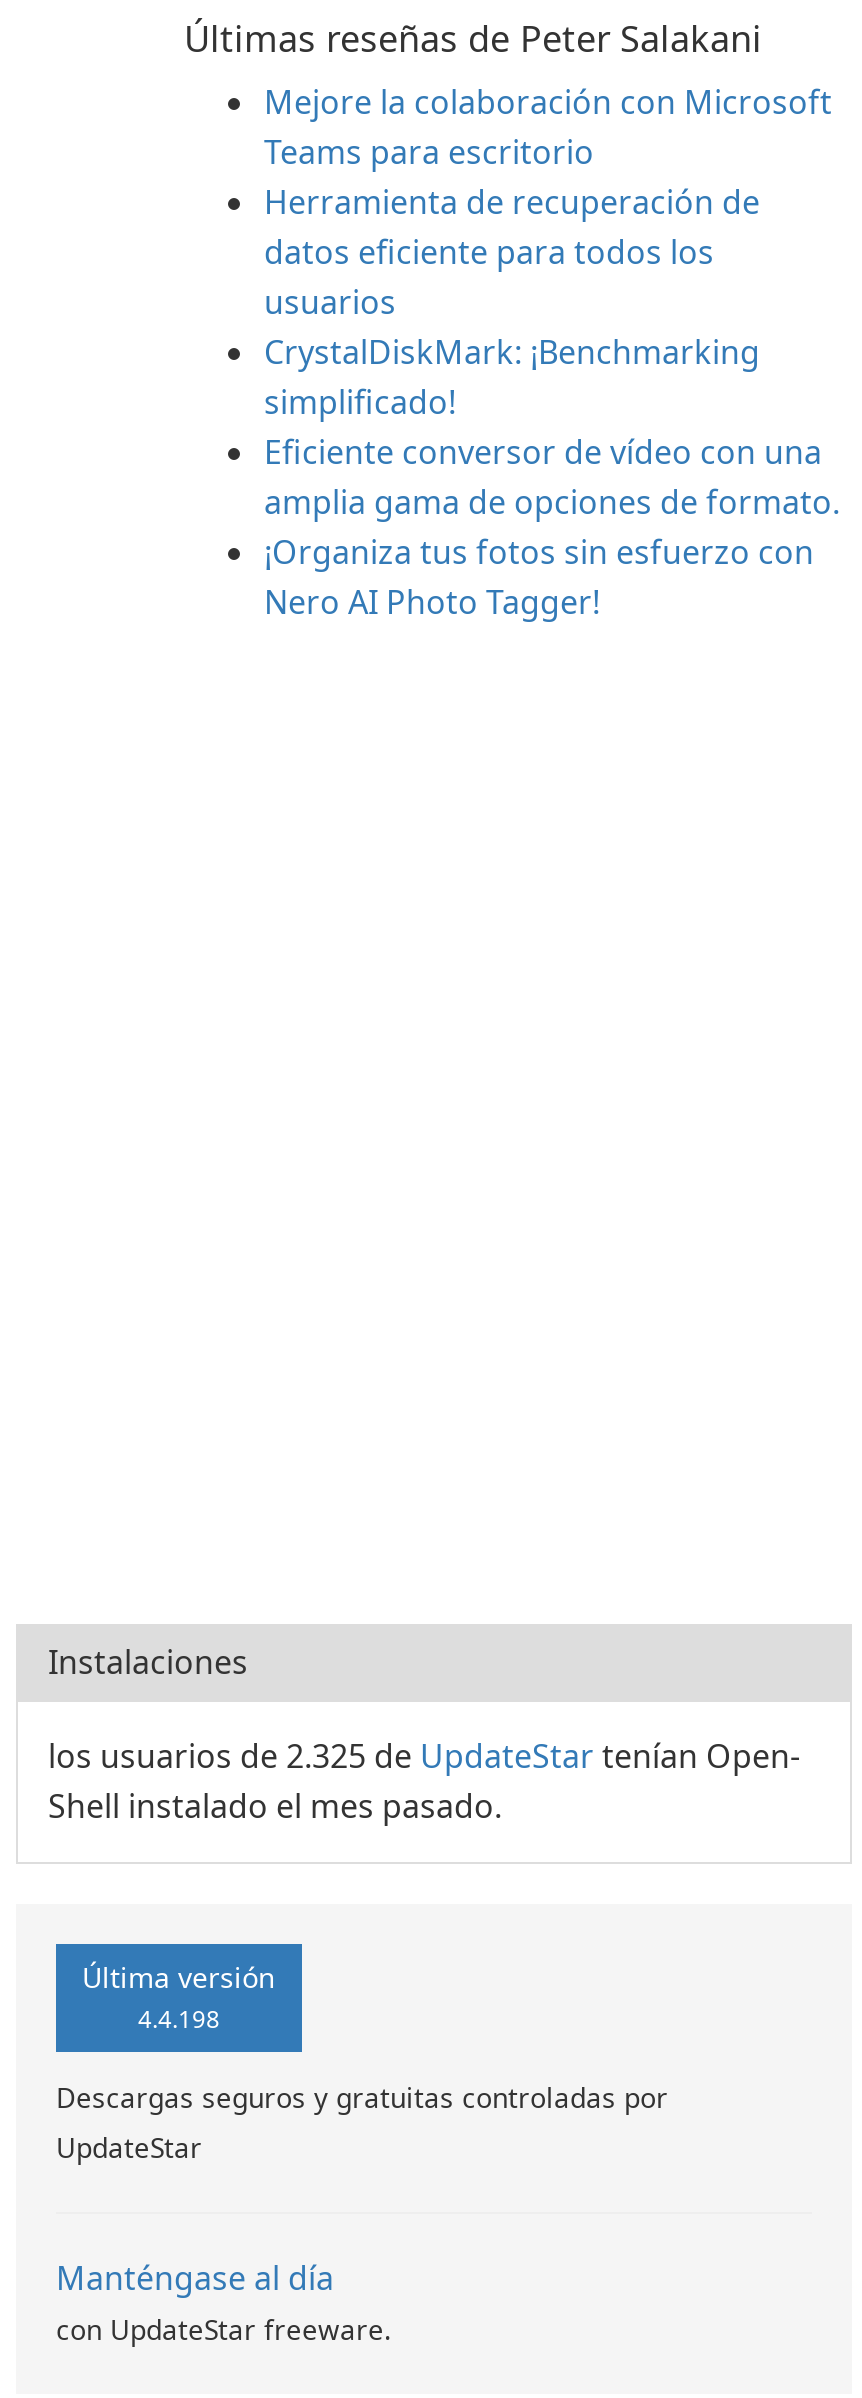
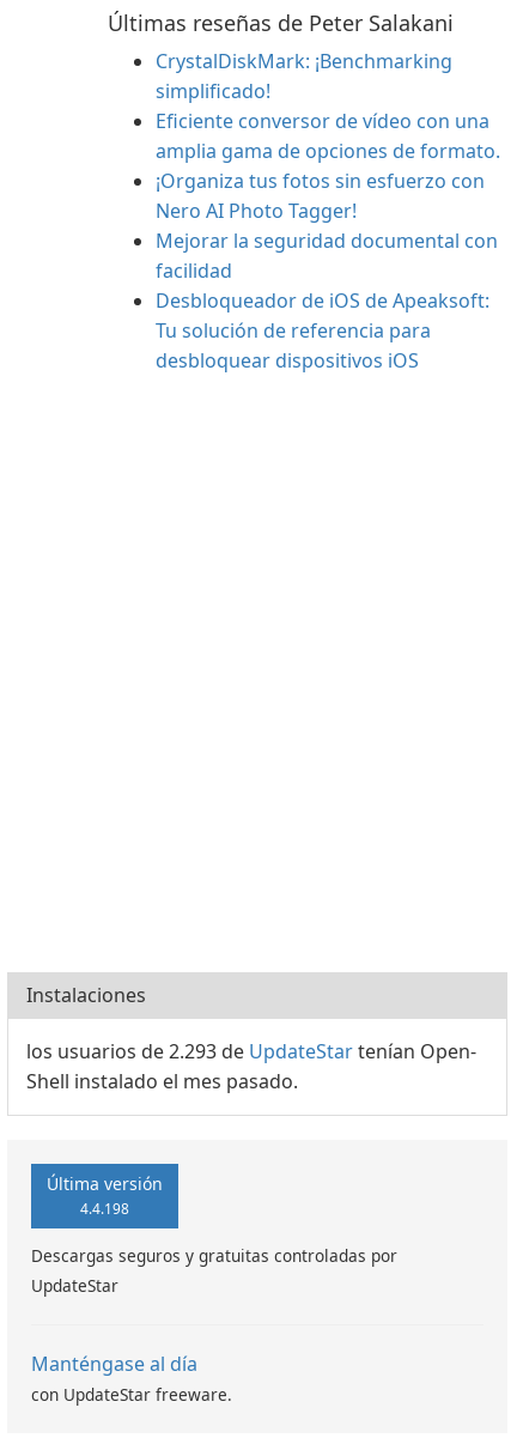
[264,80,832,324] Mejore la colaboración con Microsoft | Teams para escritorio | Herramienta de recuperación de | datos eficiente para todos los | usuarios -> none
moved [264,330,840,624] -> [156,48,500,224]: CrystalDiskMark: ¡Benchmarking | simplificado! | Eficiente conversor de vídeo con una | amplia gama de opciones de formato. | ¡Organiza tus fotos sin esfuerzo con | Nero AI Photo Tagger!
none -> [156,227,498,374] Mejorar la seguridad documental con | facilidad | Desbloqueador de iOS de Apeaksoft: | Tu solución de referencia para | desbloquear dispositivos iOS
[48,1734,800,1778] los usuarios de 2.325 de UpdateStar tenían Open- -> [26,1038,476,1064] los usuarios de 2.293 de UpdateStar tenían Open-

